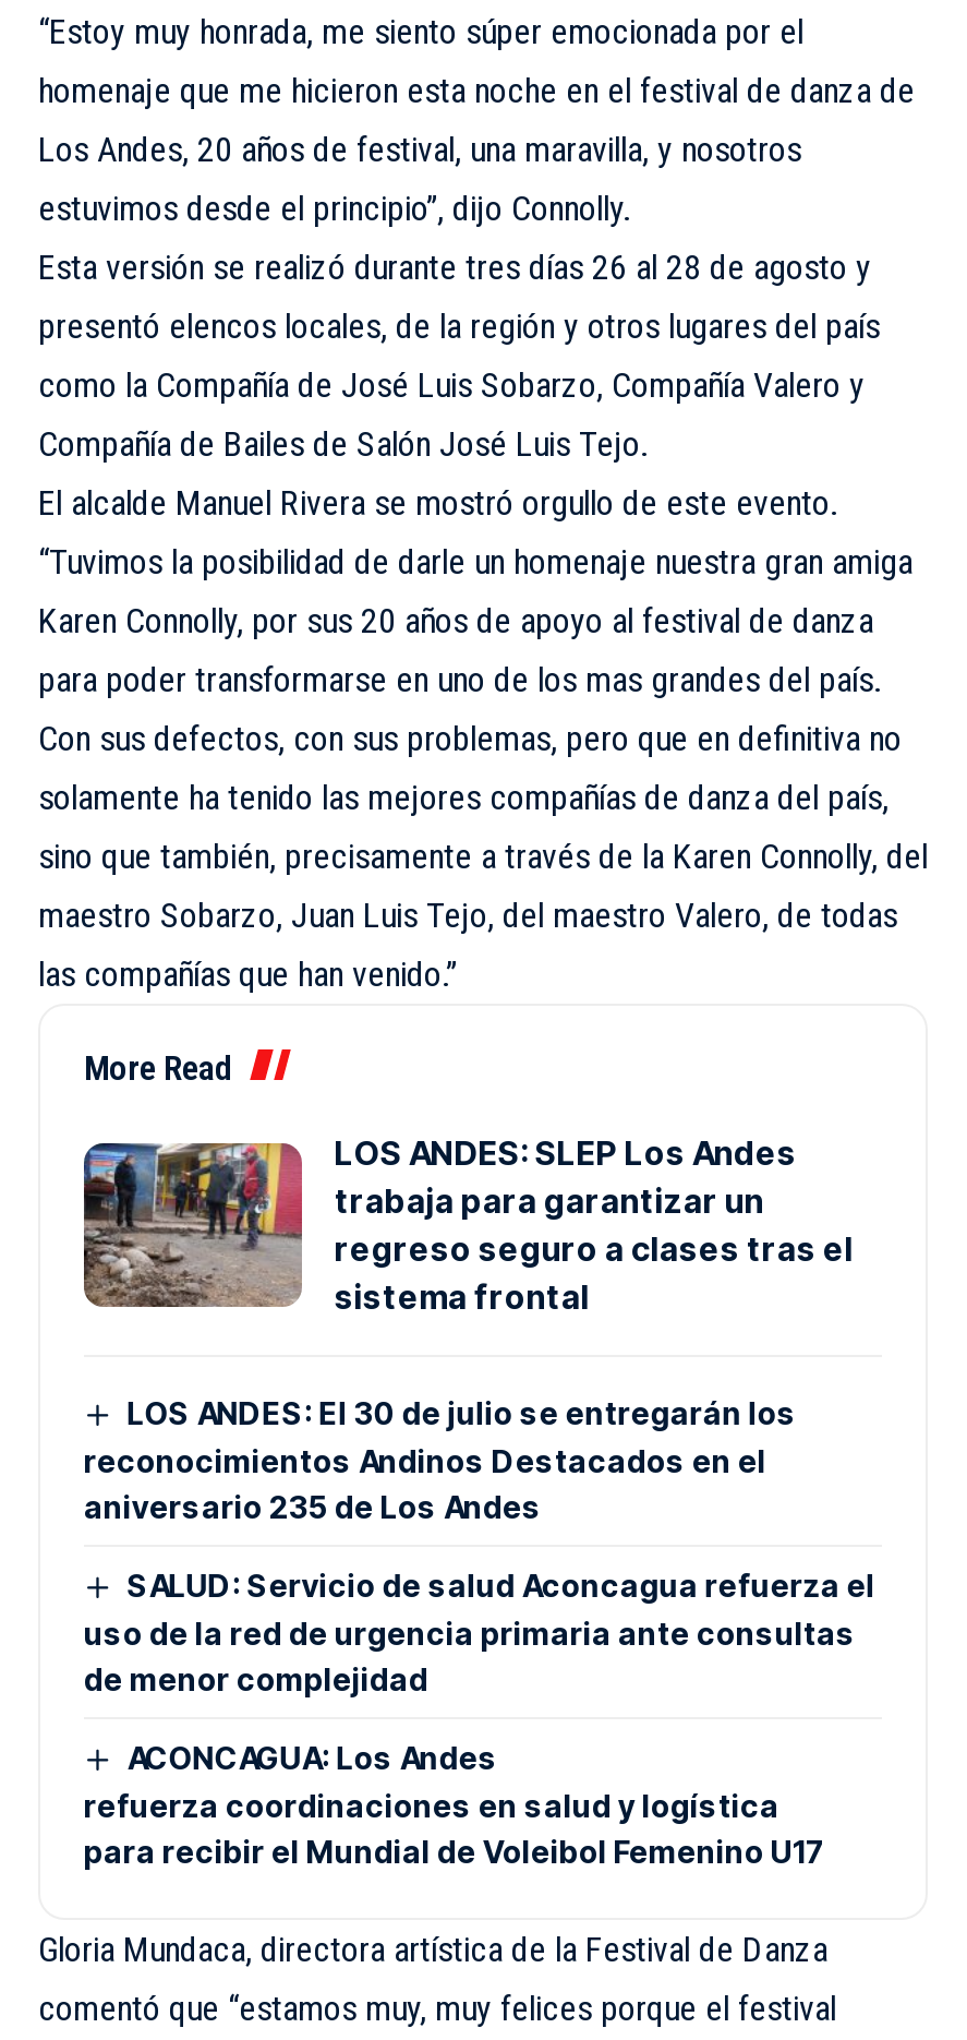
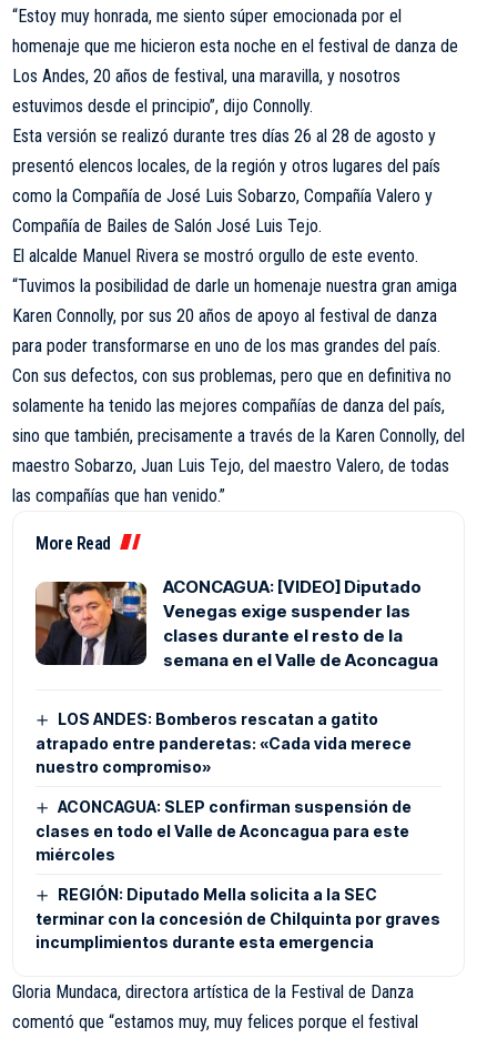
[82,1132,854,1317] [image] | LOS ANDES: SLEP Los Andes | trabaja para garantizar un | regreso seguro a clases tras el | sistema frontal -> [34,576,438,670] [image] | ACONCAGUA: [VIDEO] Diputado | Venegas exige suspender las | clases durante el resto de la | semana en el Valle de Aconcagua
[84,1394,797,1525] LOS ANDES: El 30 de julio se entregarán los | reconocimientos Andinos Destacados en el | aniversario 235 de Los Andes -> [35,709,412,776] LOS ANDES: Bomberos rescatan a gatito | atrapado entre panderetas: «Cada vida merece | nuestro compromiso»
[84,1566,875,1697] SALUD: Servicio de salud Aconcagua refuerza el | uso de la red de urgencia primaria ante consultas | de menor complejidad -> [35,797,411,864] ACONCAGUA: SLEP confirman suspensión de | clases en todo el Valle de Aconcagua para este | miércoles
[84,1739,825,1870] ACONCAGUA: Los Andes | refuerza coordinaciones en salud y logística | para recibir el Mundial de Voleibol Femenino U17 -> [35,885,440,952] REGIÓN: Diputado Mella solicita a la SEC | terminar con la concesión de Chilquinta por graves | incumplimientos durante esta emergencia

